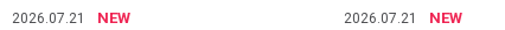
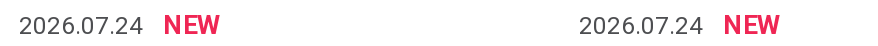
[12,9,130,26] 2026.07.21 NEW -> [19,10,219,40] 2026.07.24 NEW
[344,9,462,26] 2026.07.21 NEW -> [579,10,779,40] 2026.07.24 NEW

